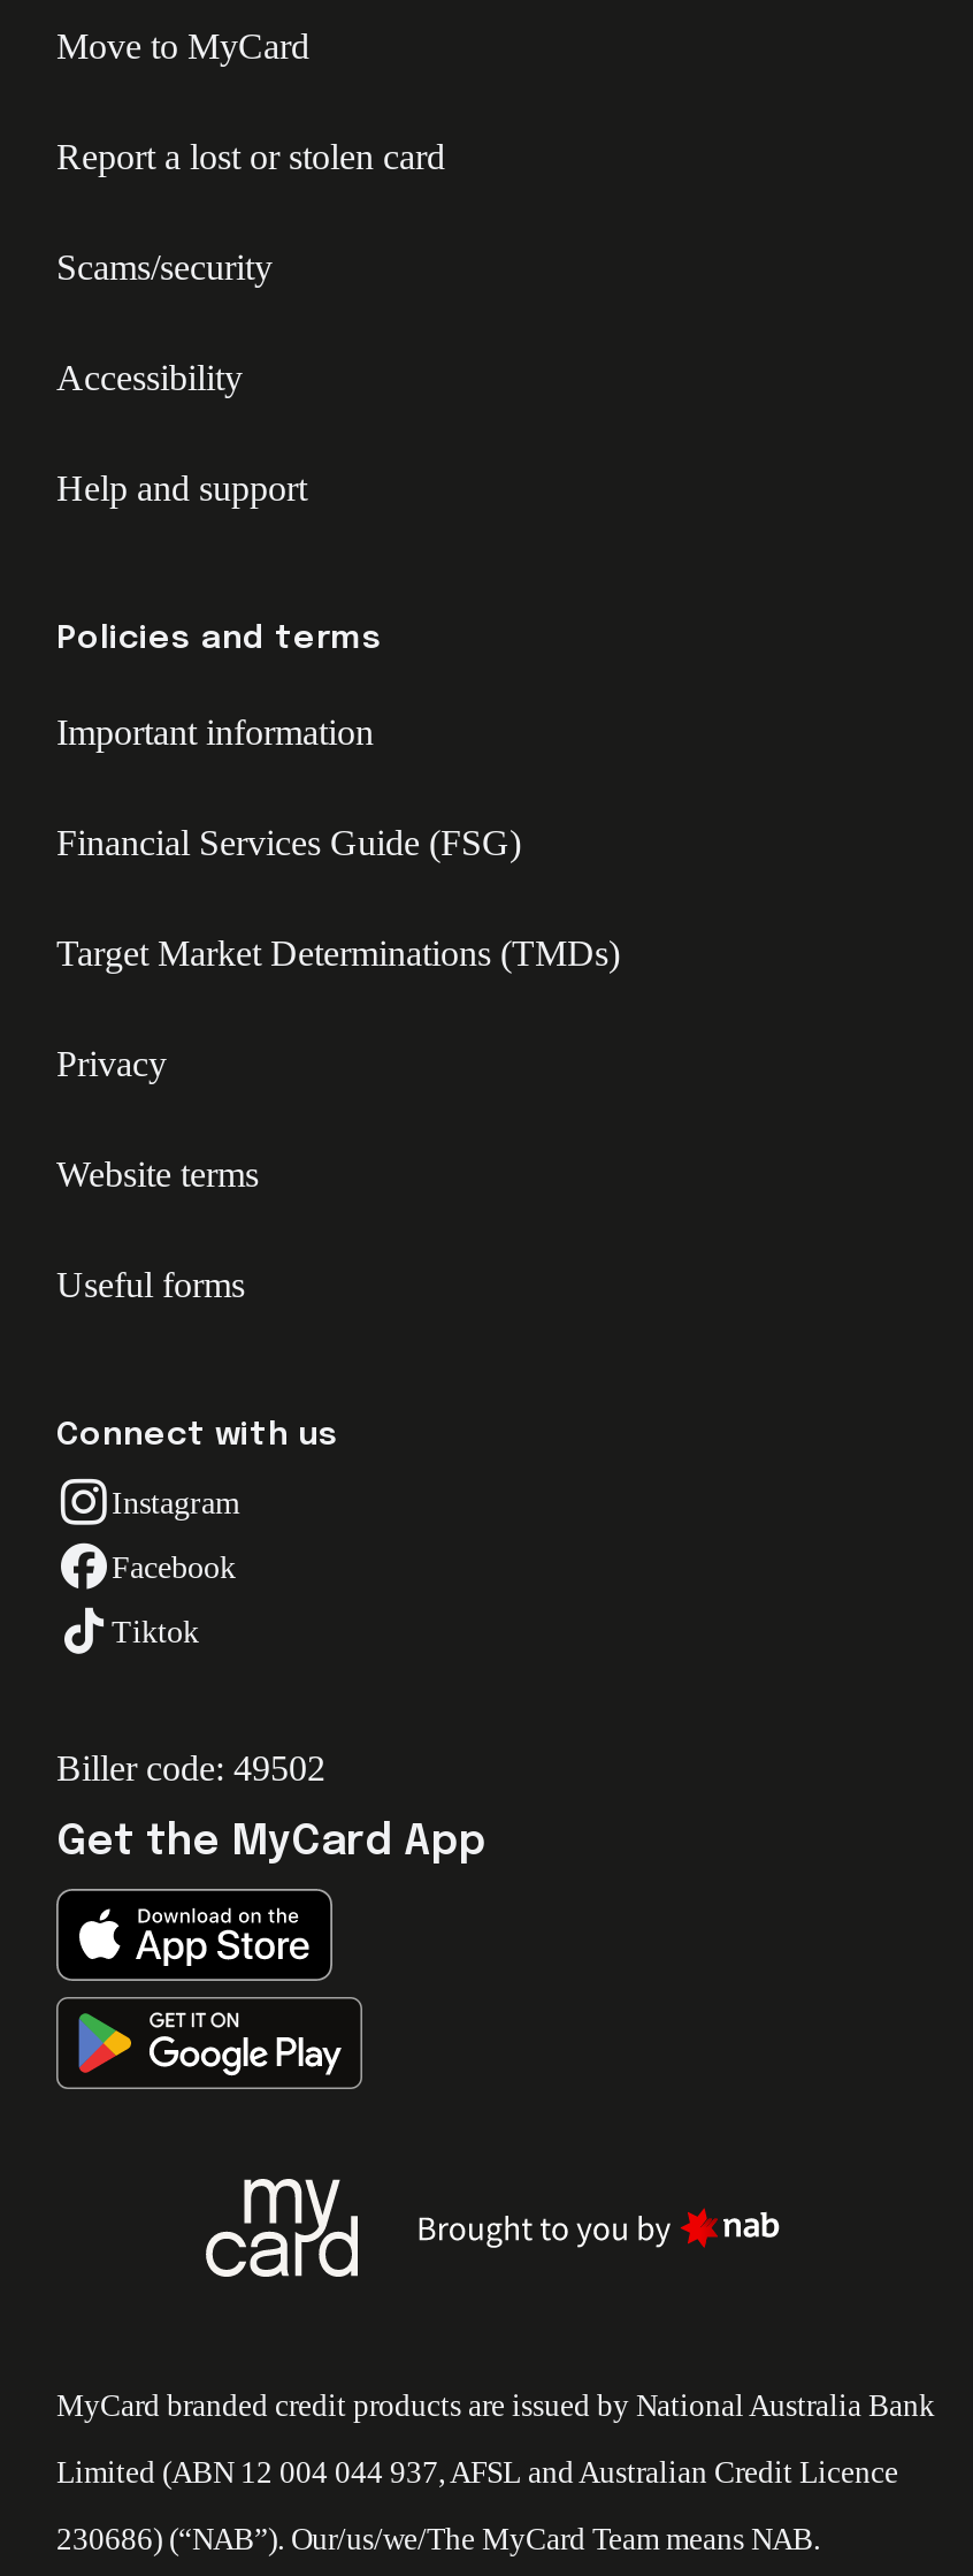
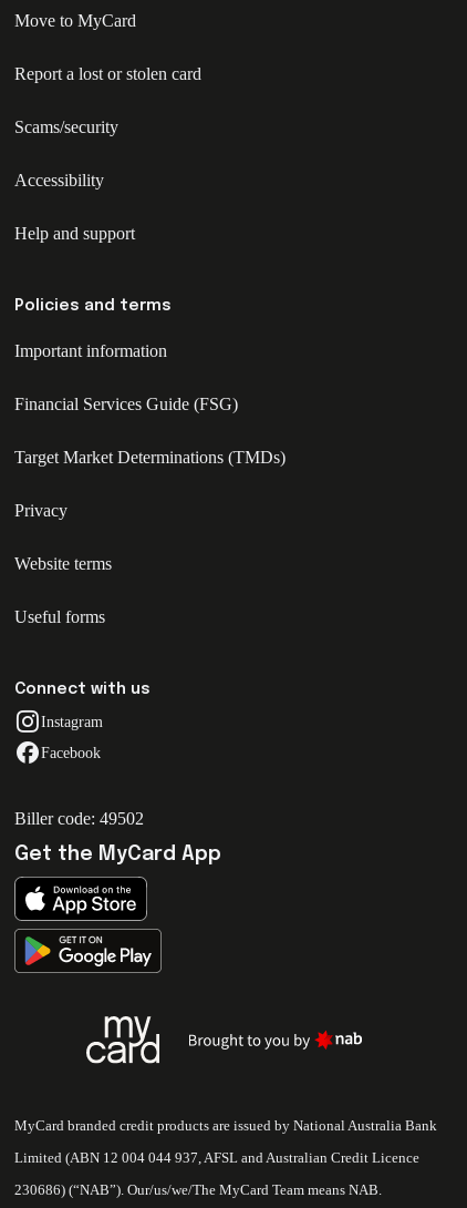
[112,1616,199,1650] Tiktok -> none

